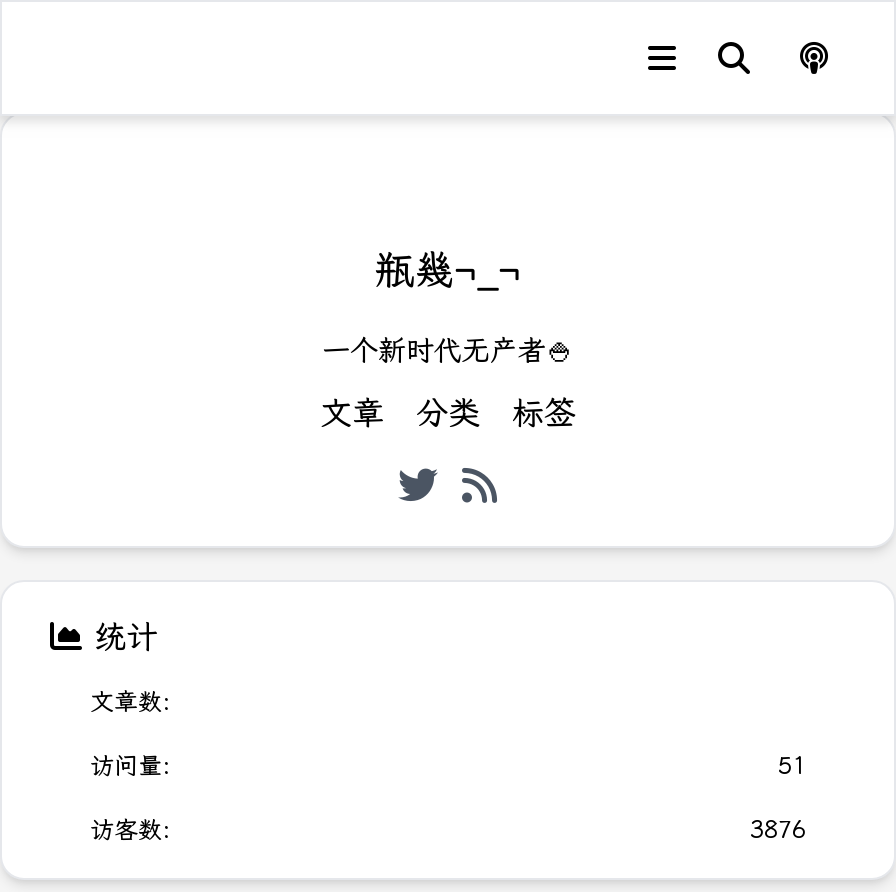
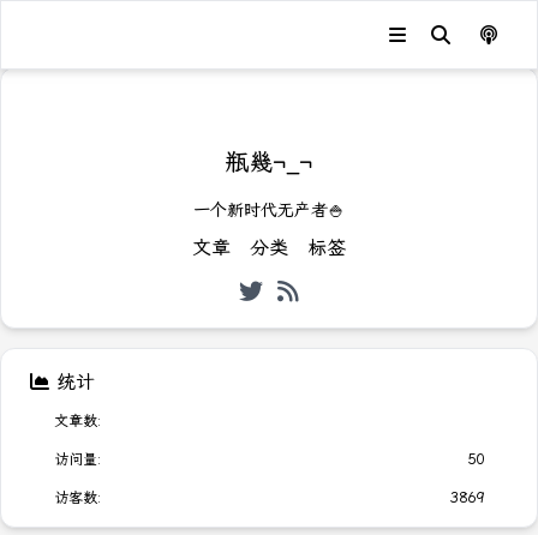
[778,752,806,780] 51 -> [467,451,484,468] 50
[750,816,806,844] 3876 -> [450,489,484,506] 3869

